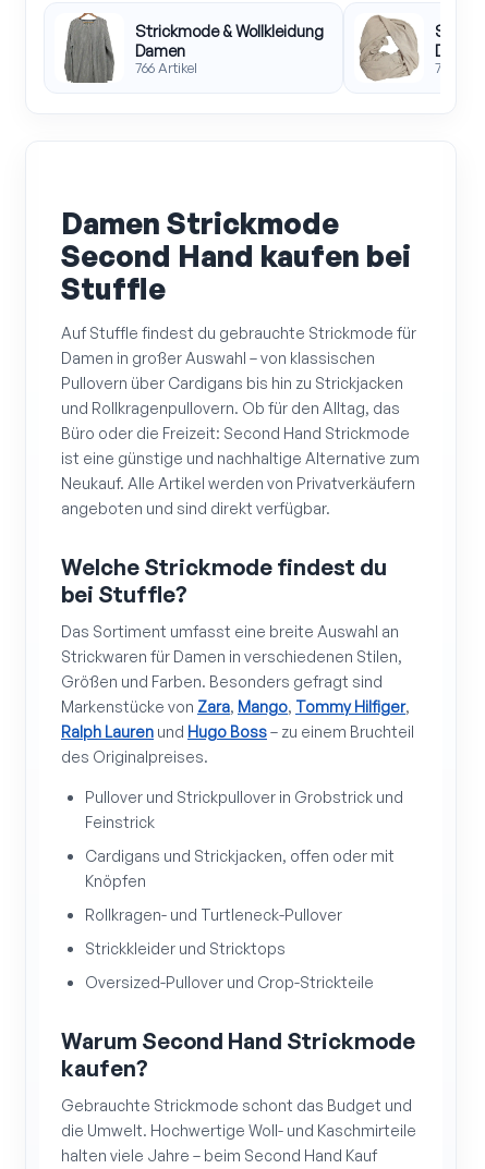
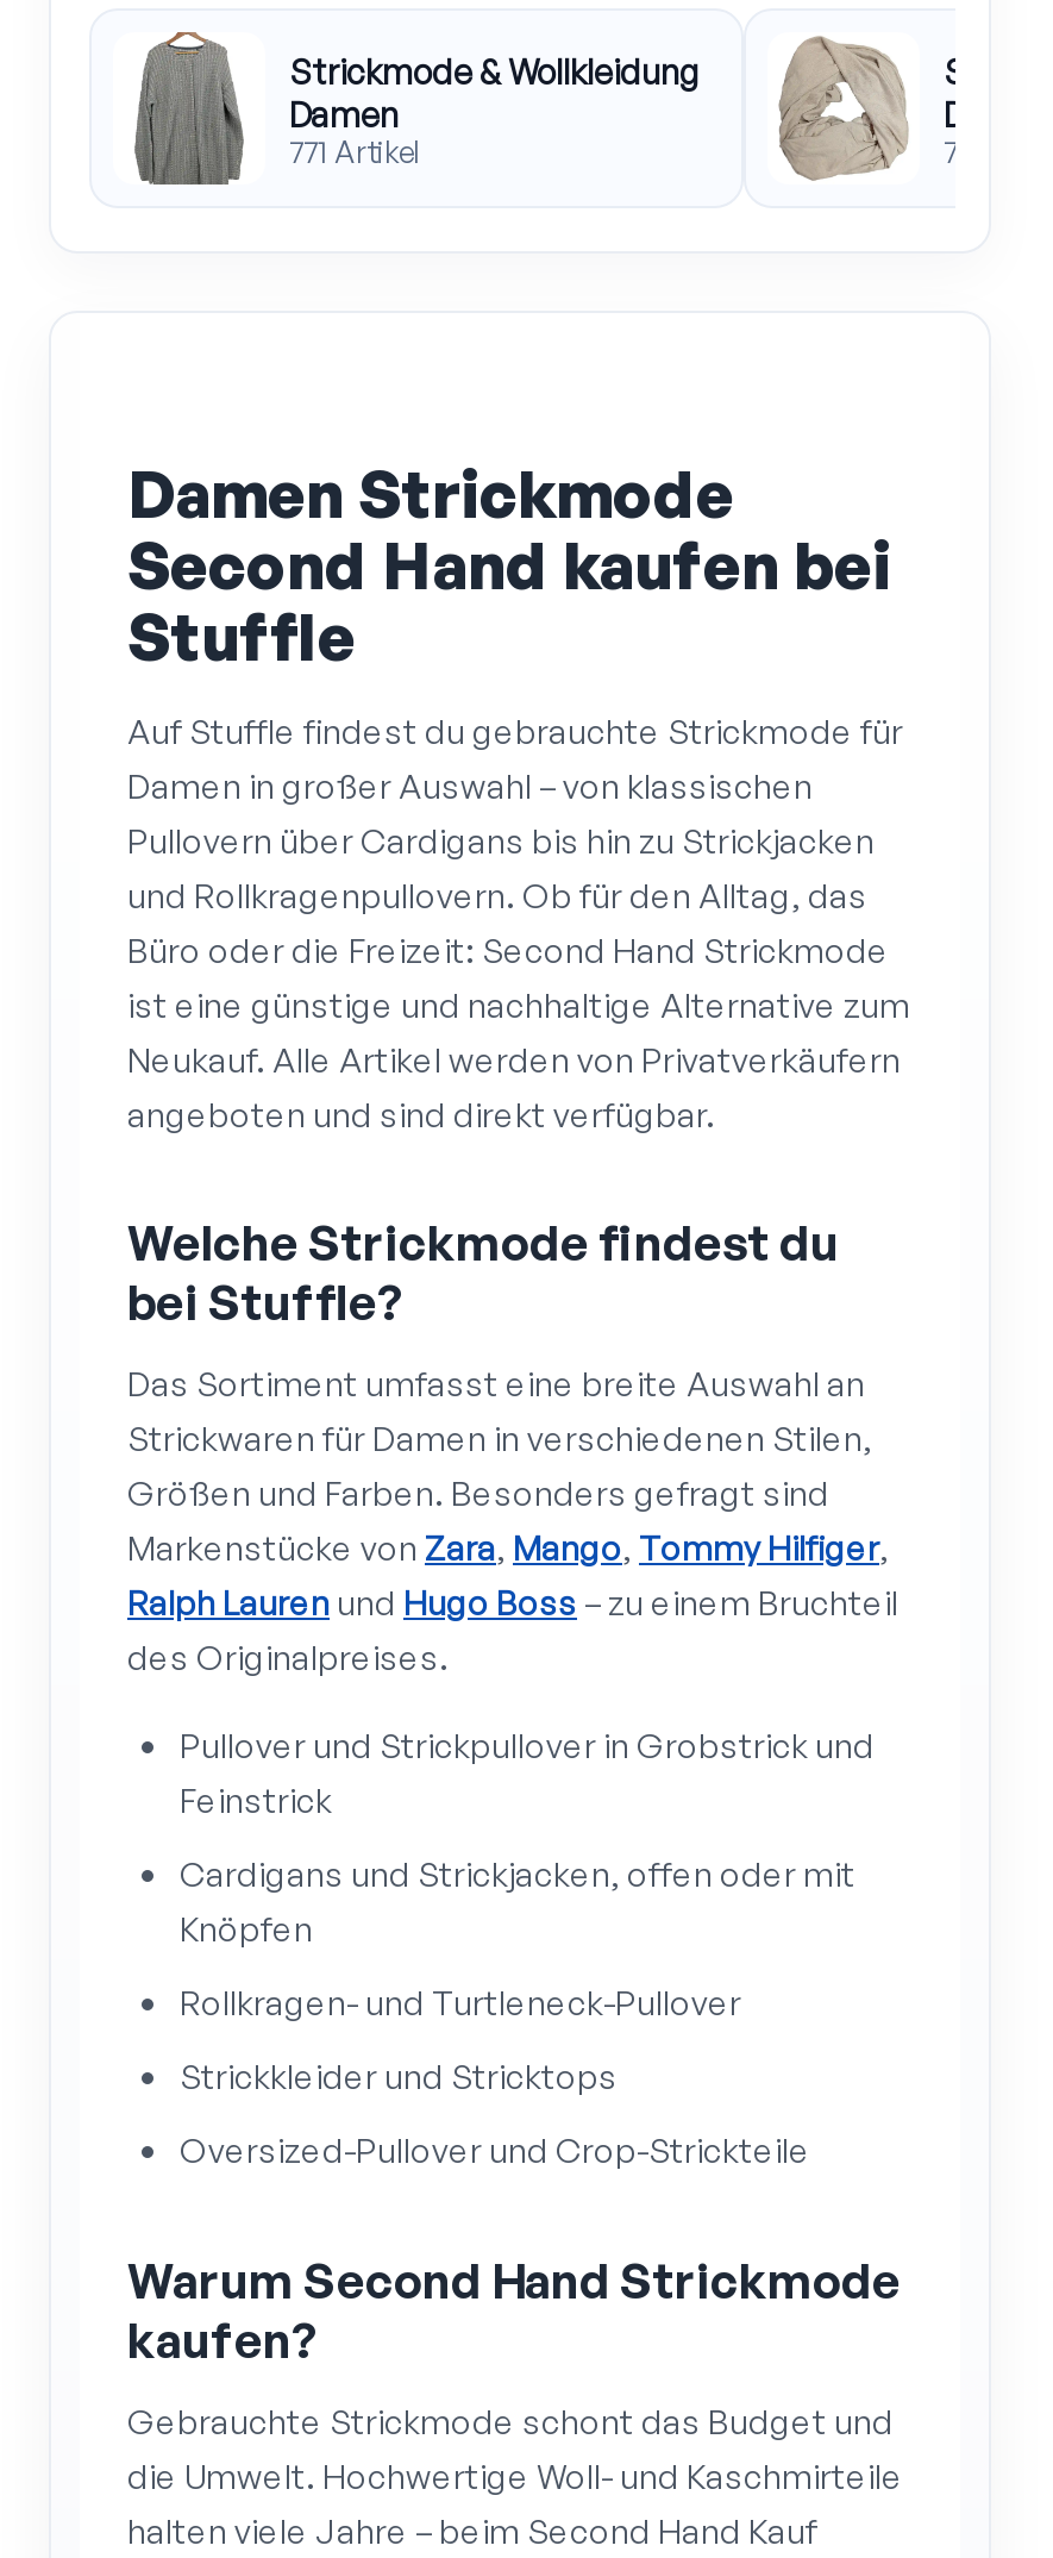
[135,59,197,76] 766 Artikel -> [289,132,420,170] 771 Artikel

